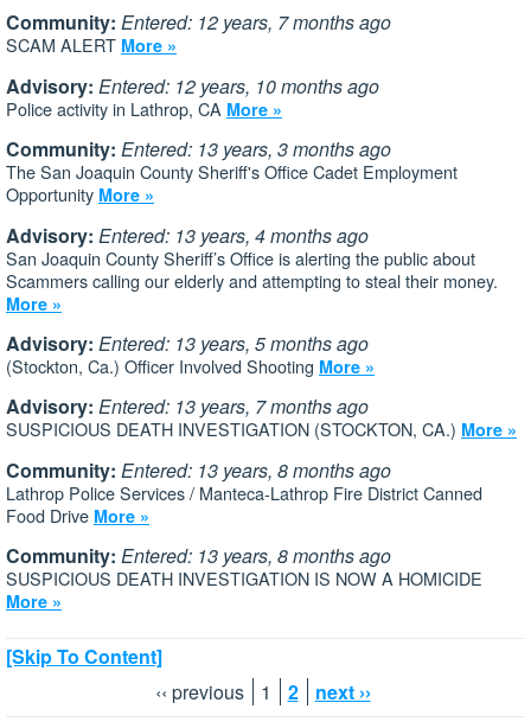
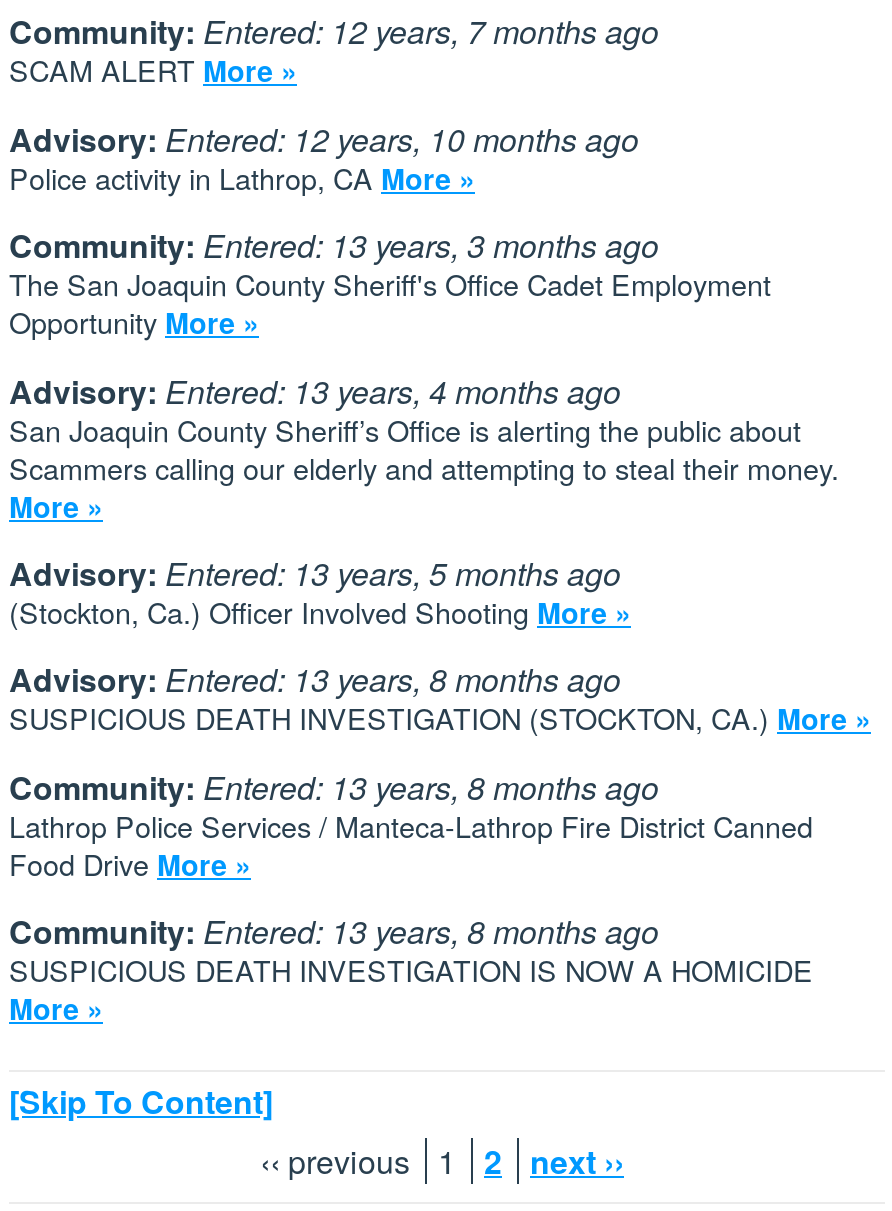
[6,393,369,420] Advisory: Entered: 13 years, 7 months ago -> [9,657,621,703] Advisory: Entered: 13 years, 8 months ago

